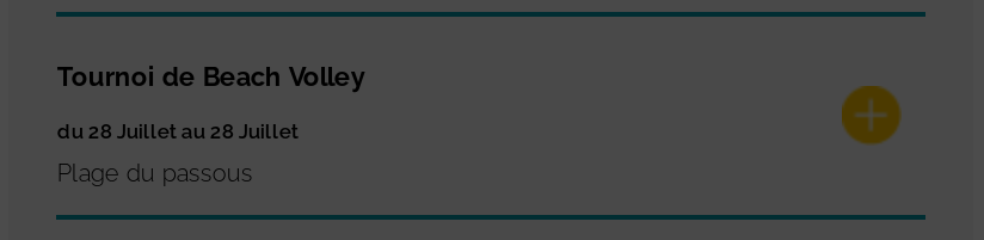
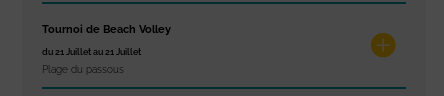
[57,119,298,143] du 28 Juillet au 28 Juillet -> [42,47,141,57] du 21 Juillet au 21 Juillet

